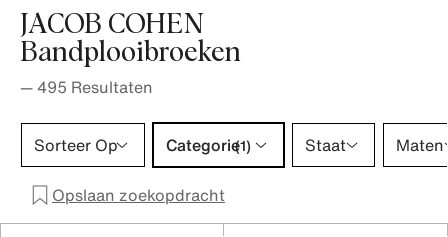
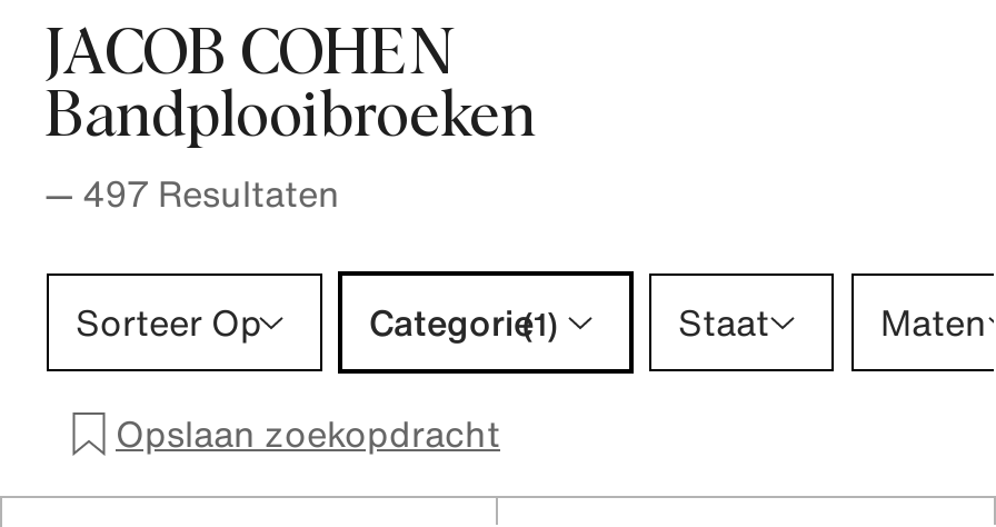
[20,75,153,99] — 495 Resultaten -> [44,167,340,220] — 497 Resultaten

